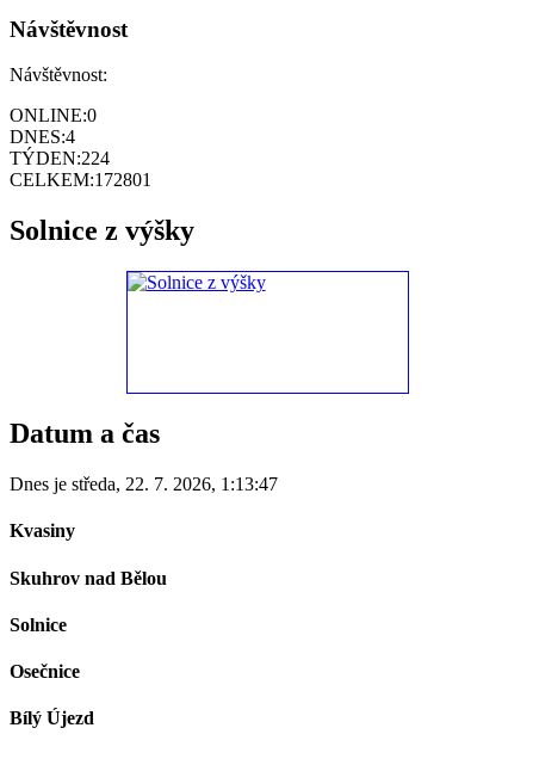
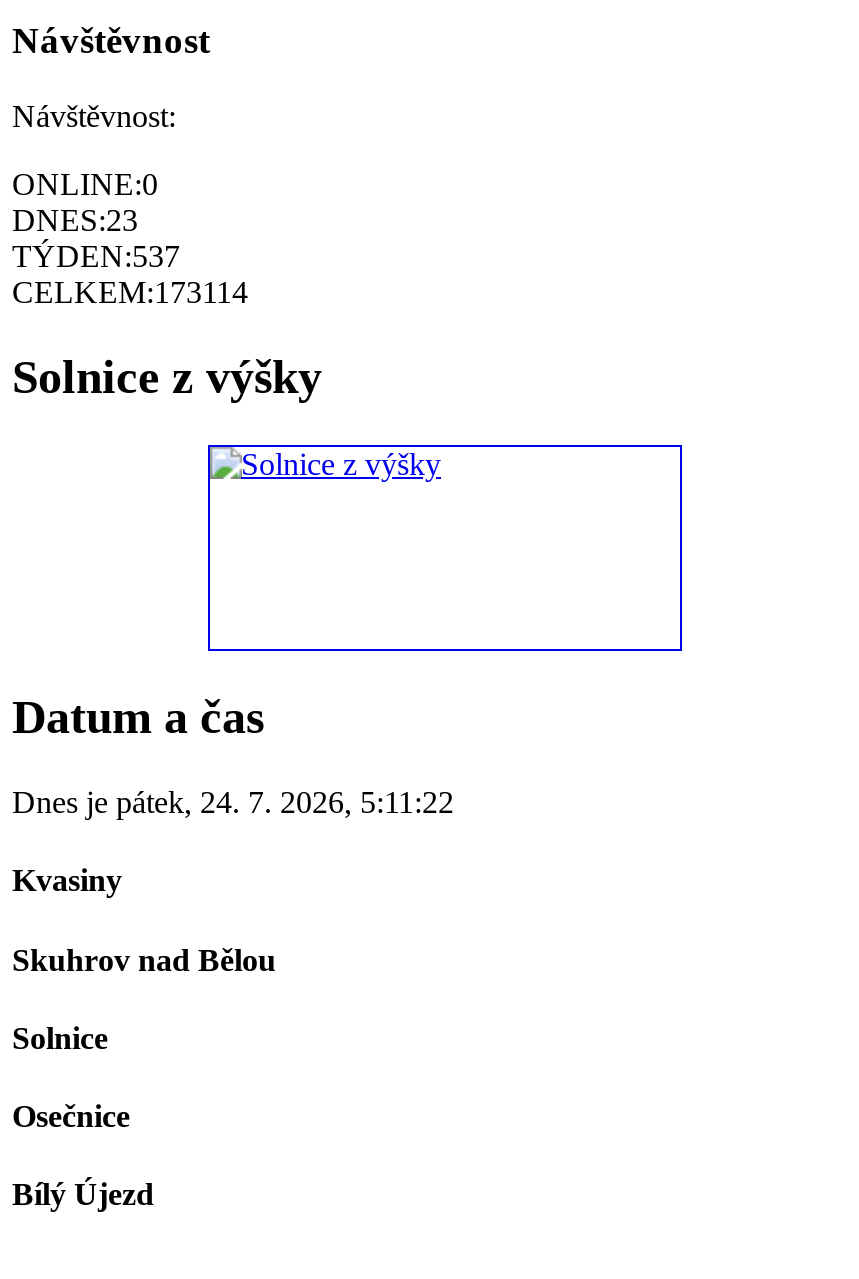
[10,127,75,147] DNES:4 -> [12,204,138,238] DNES:23
[10,148,110,169] TÝDEN:224 -> [12,240,180,274] TÝDEN:537
[10,170,151,190] CELKEM:172801 -> [12,276,248,310] CELKEM:173114
[10,474,278,494] Dnes je středa, 22. 7. 2026, 1:13:47 -> [12,785,454,819] Dnes je pátek, 24. 7. 2026, 5:11:22

